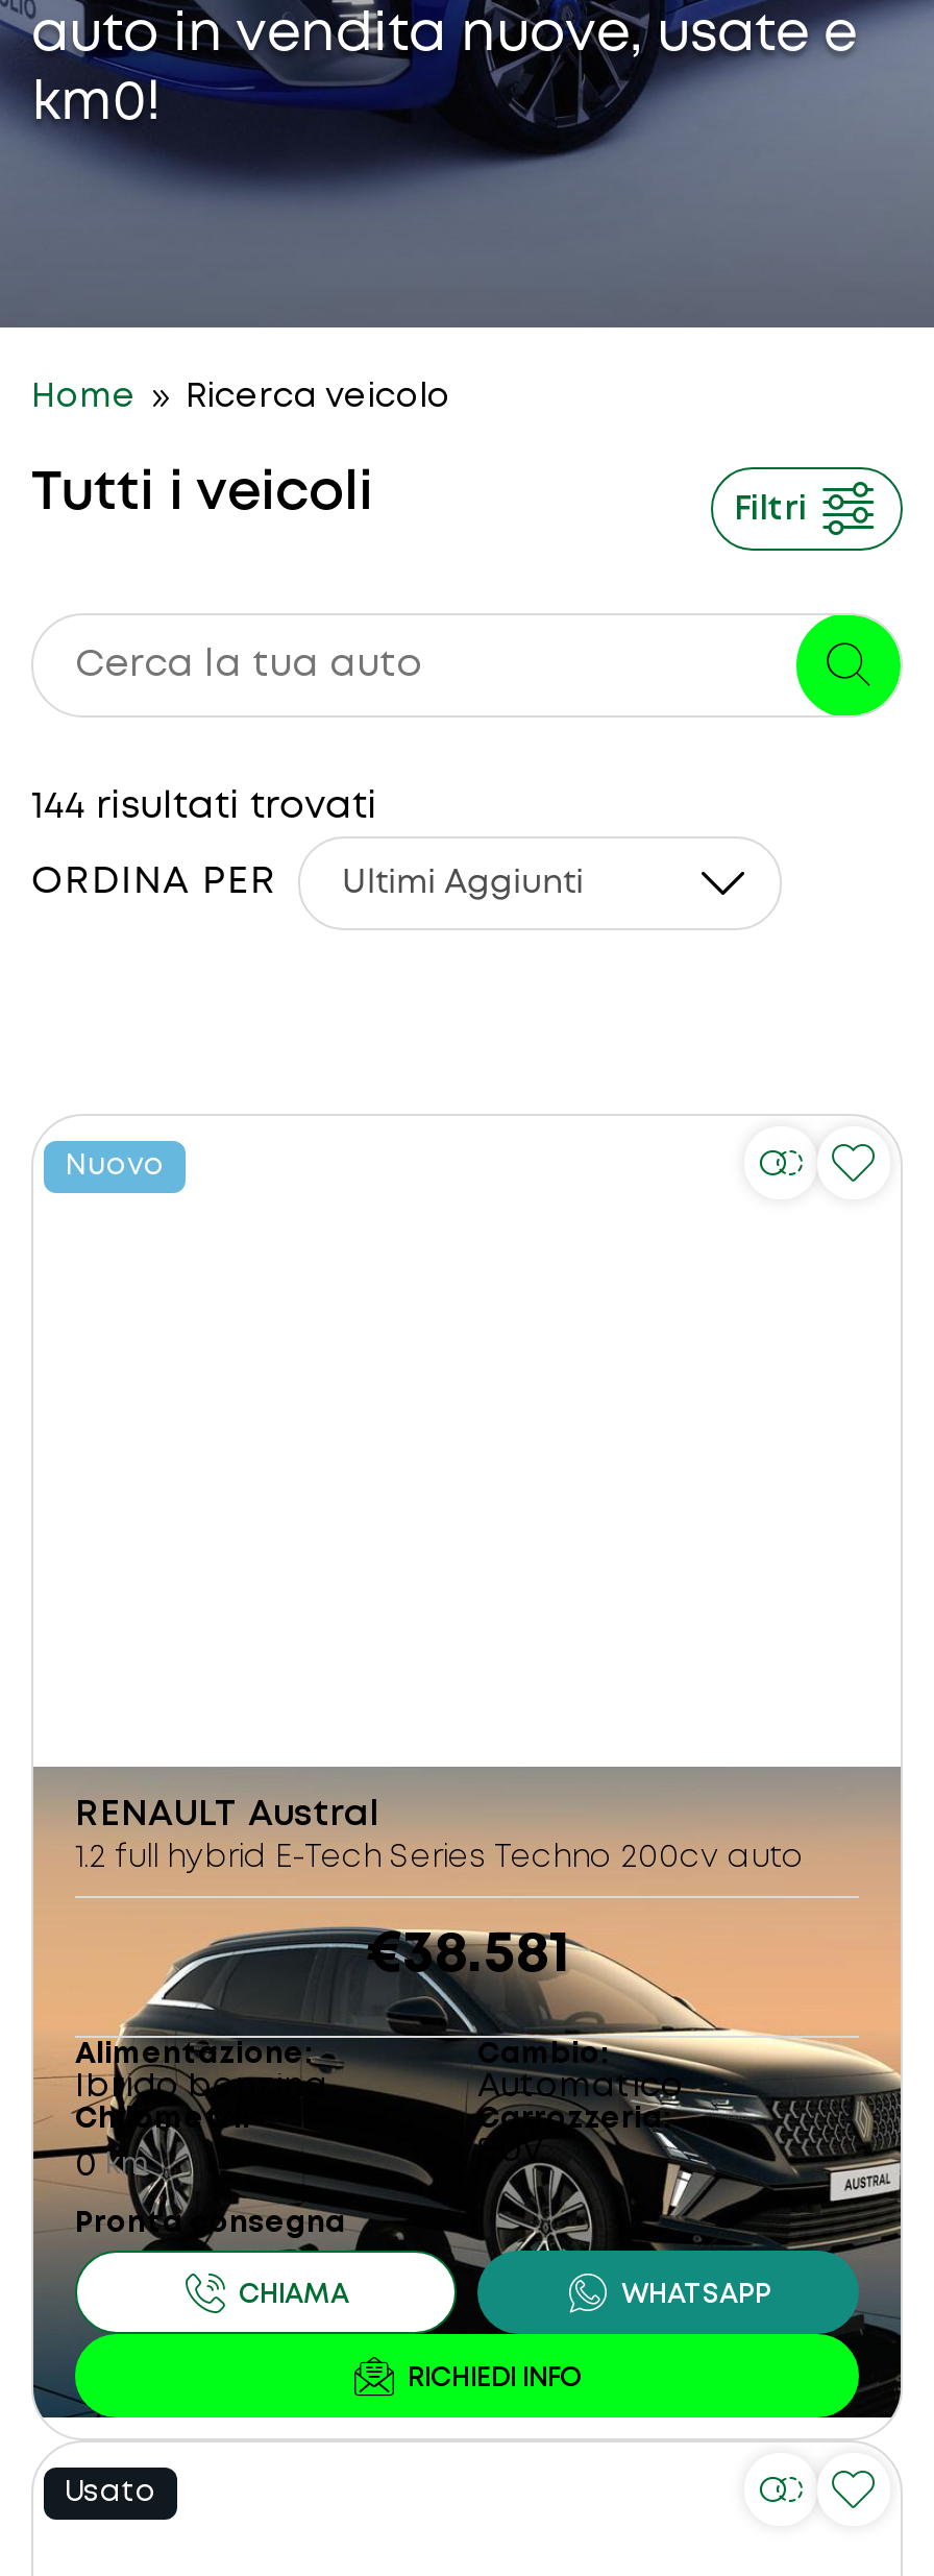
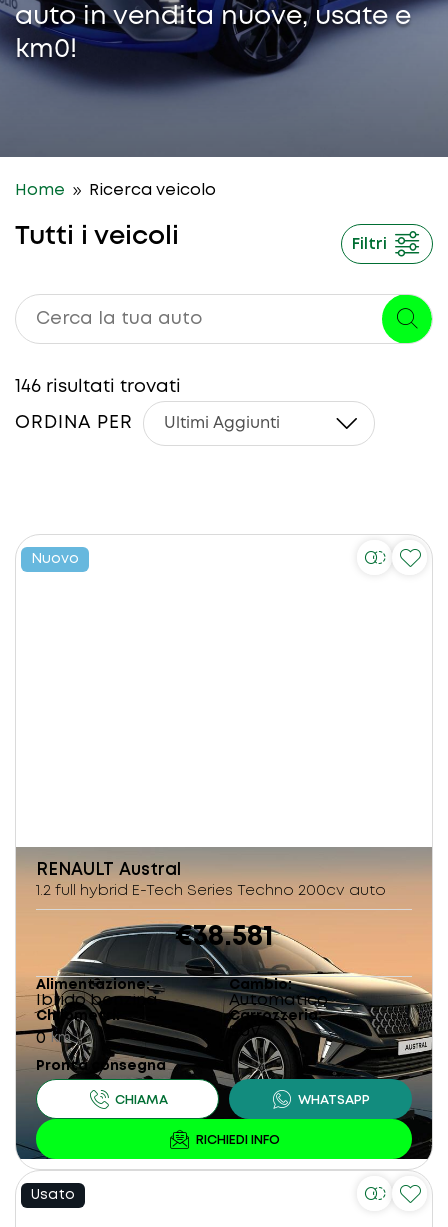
[31,791,377,824] 144 risultati trovati -> [15,379,181,395] 146 risultati trovati

